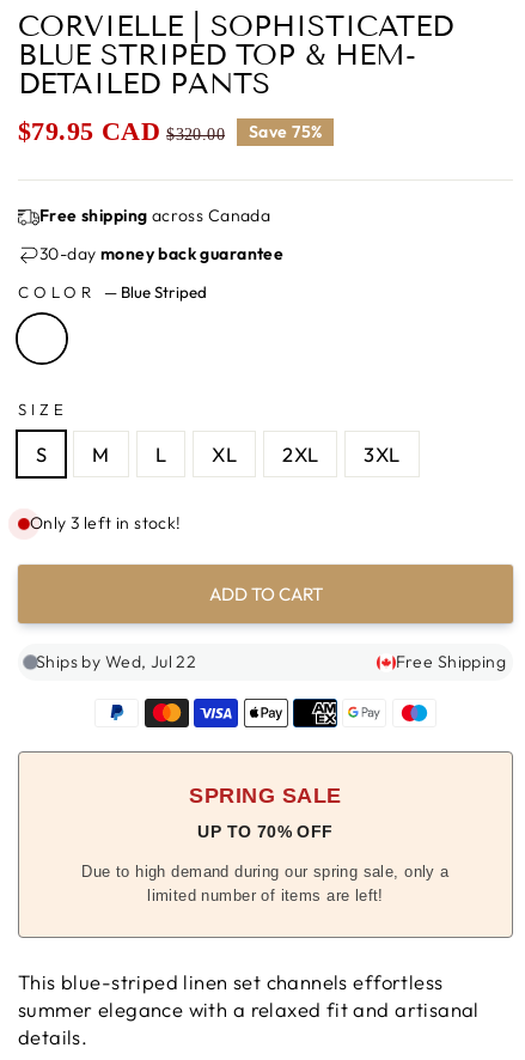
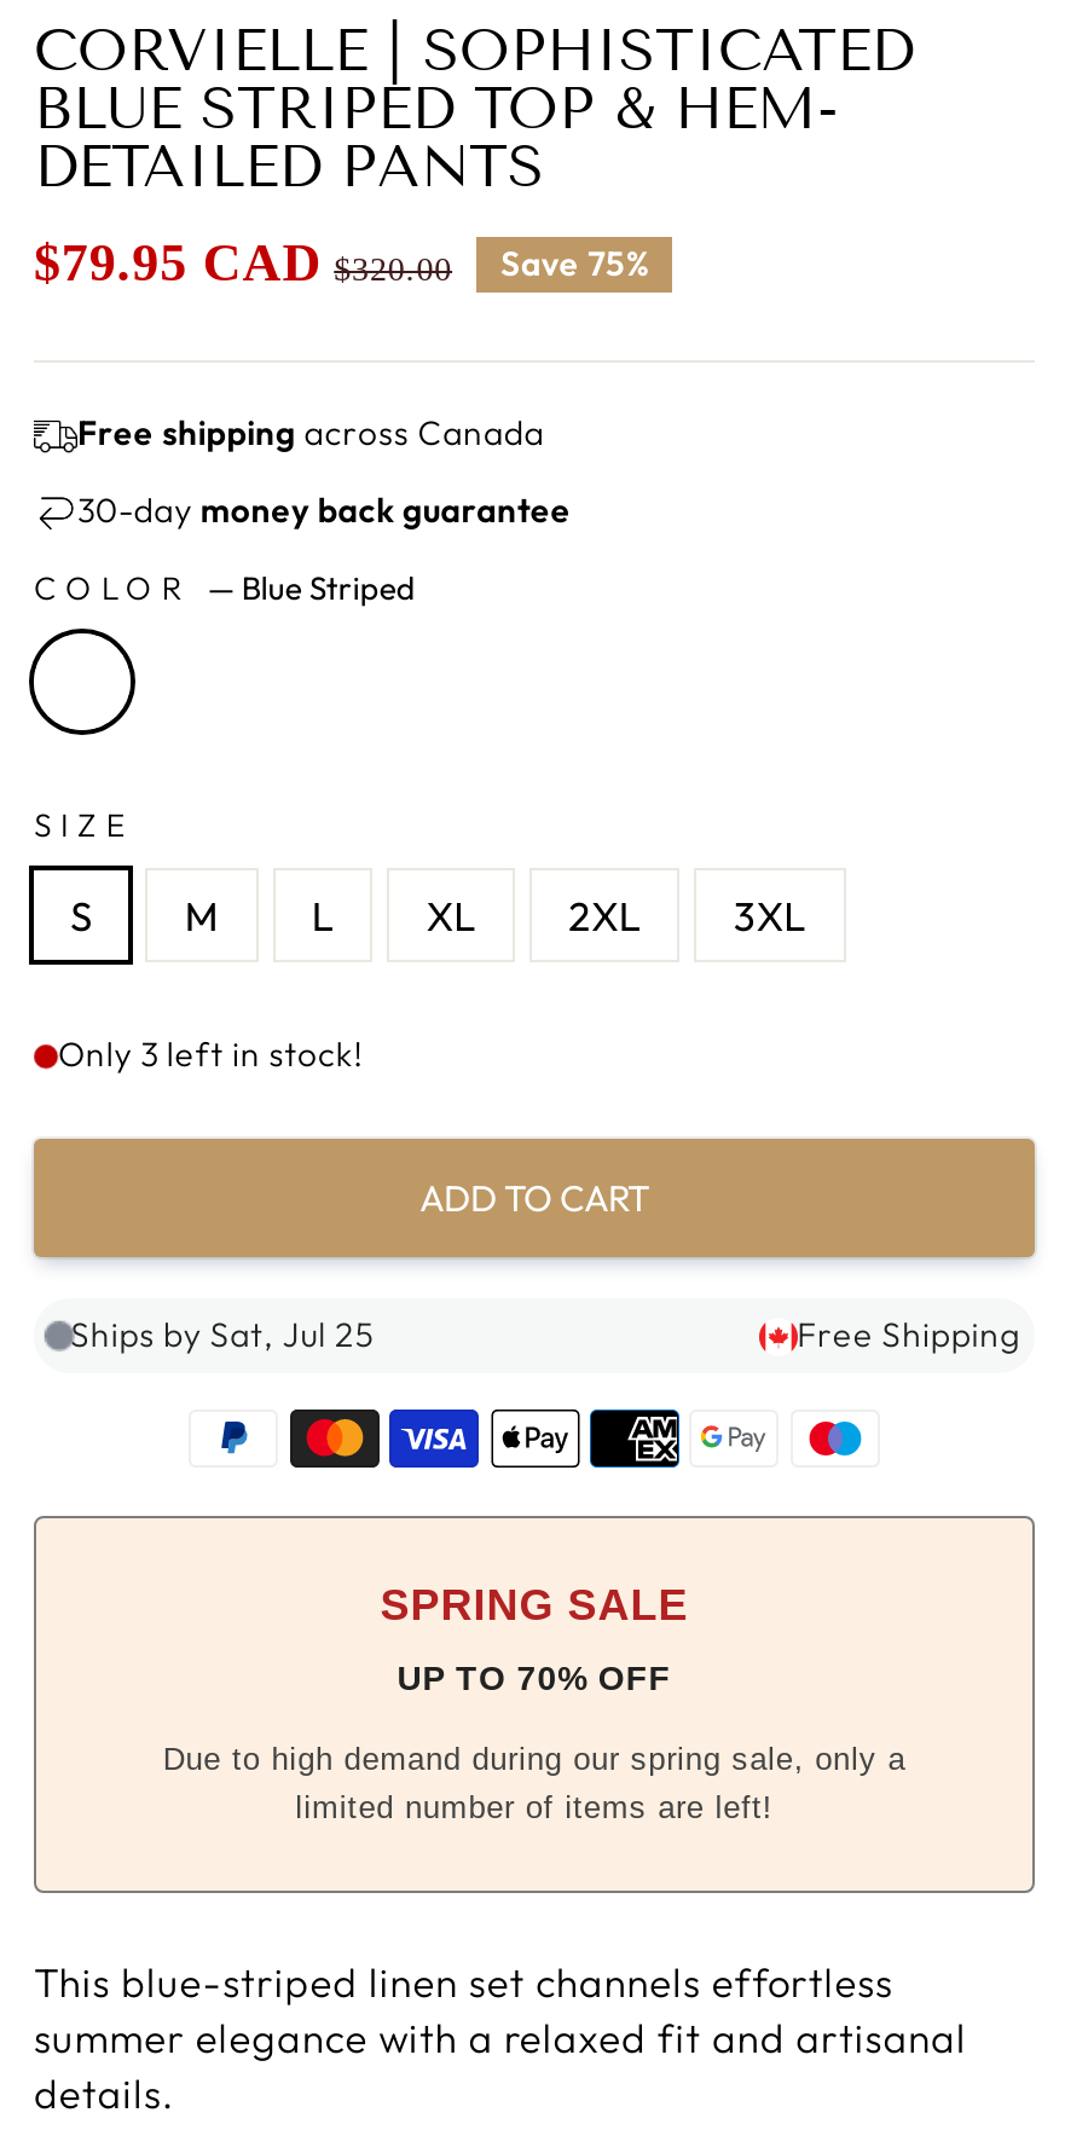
[36,651,196,673] Ships by Wed, Jul 22 -> [70,1314,375,1357] Ships by Sat, Jul 25

